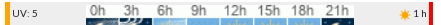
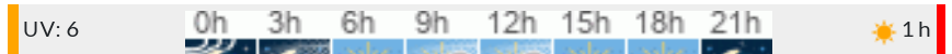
[12,7,38,19] UV: 5 -> [23,16,80,42] UV: 6

